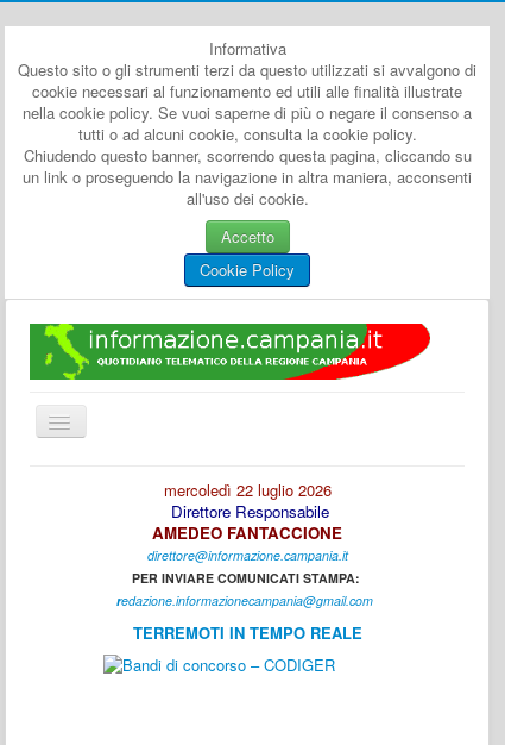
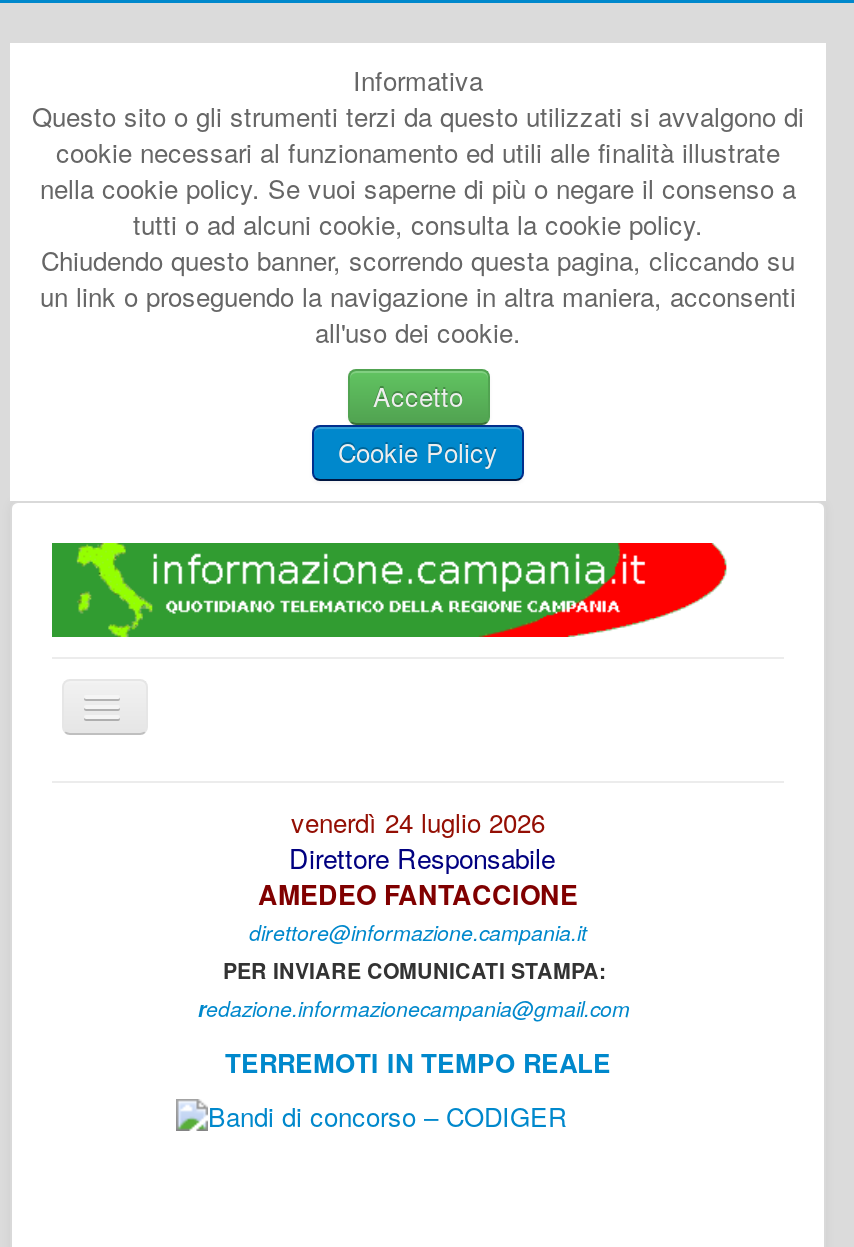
[163,478,331,501] mercoledì 22 luglio 2026 -> [291,803,545,841] venerdì 24 luglio 2026

